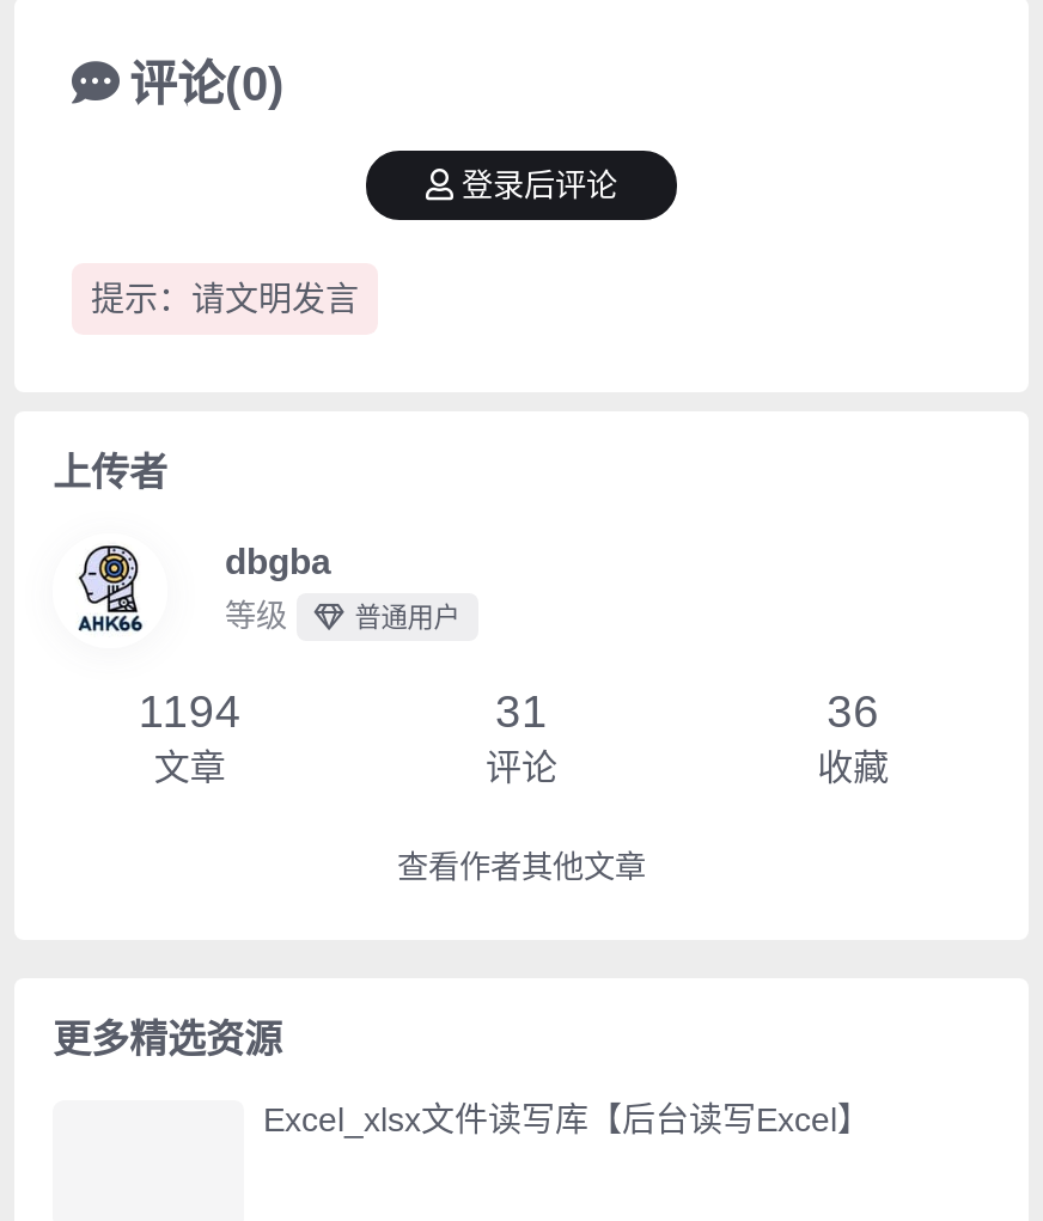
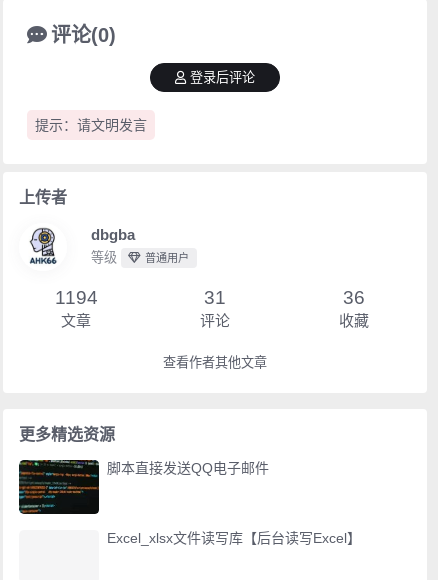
none -> [18,459,269,515] [image] | 脚本直接发送QQ电子邮件

